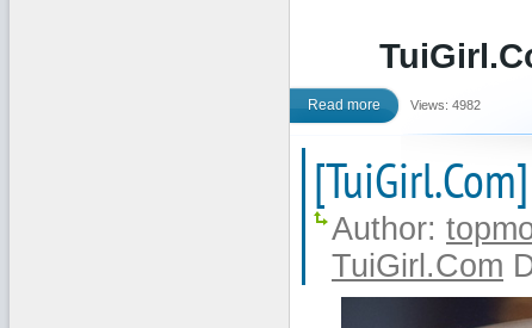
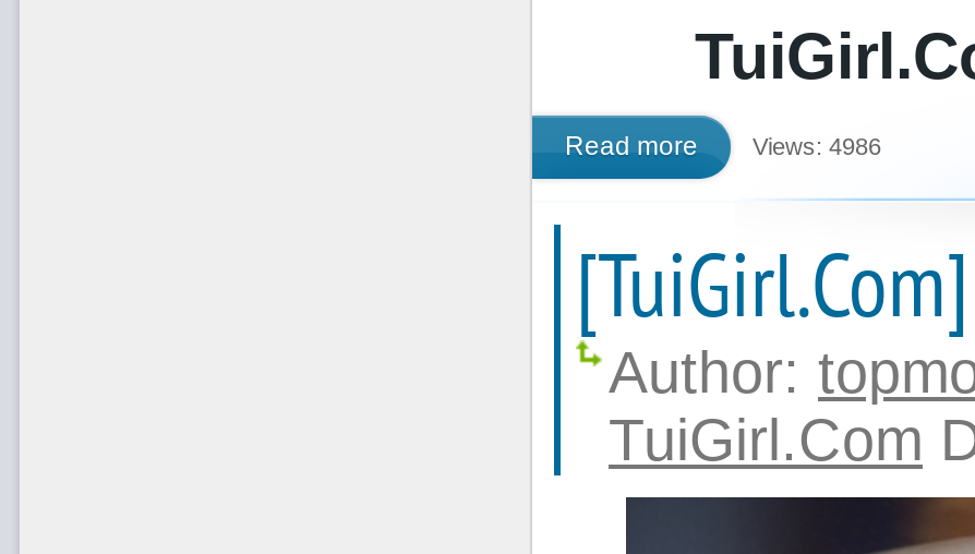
[410,98,481,112] Views: 4982 -> [753,133,881,159] Views: 4986

